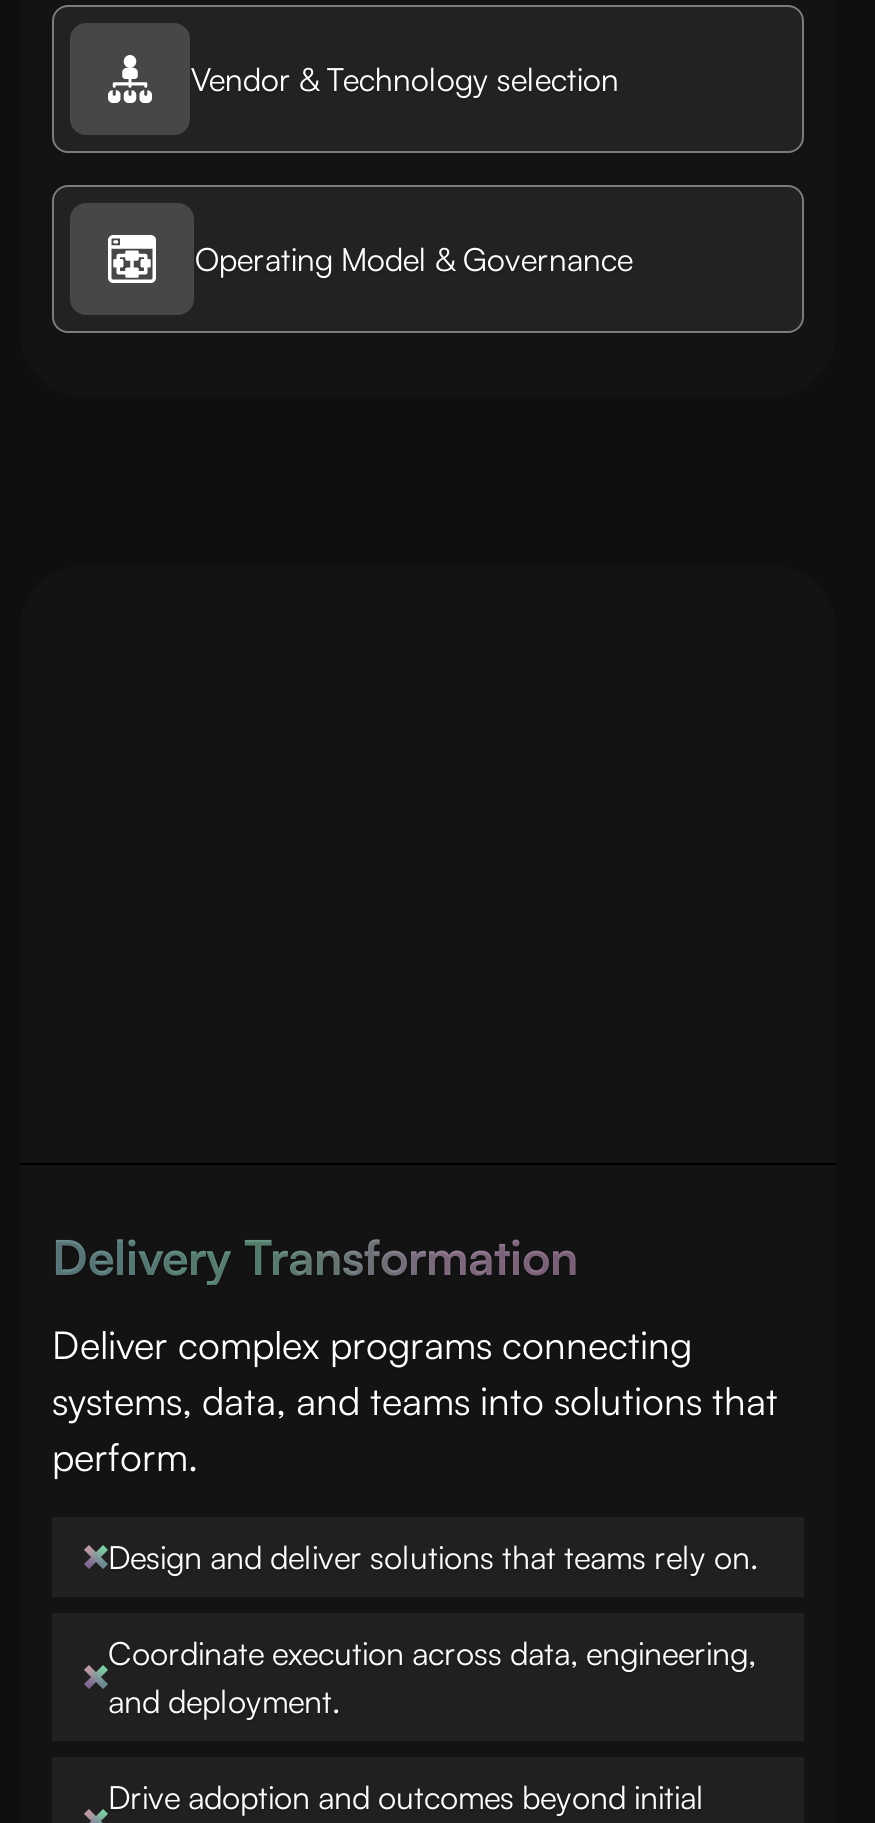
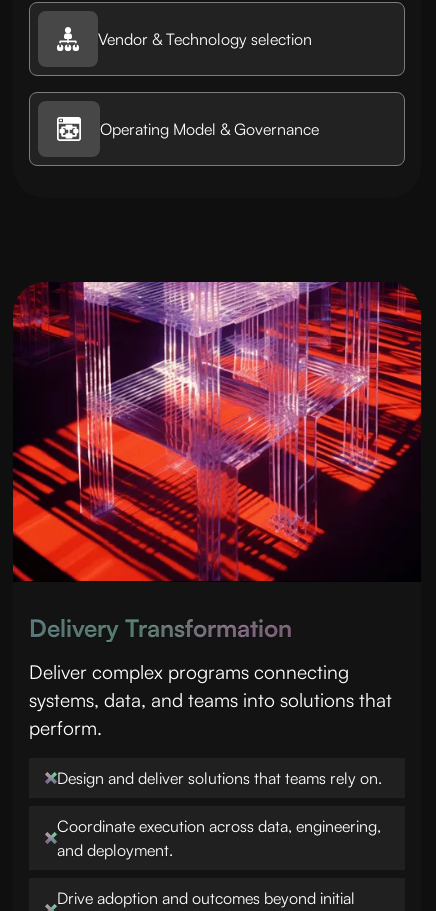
none -> [12,281,422,582] [image]

